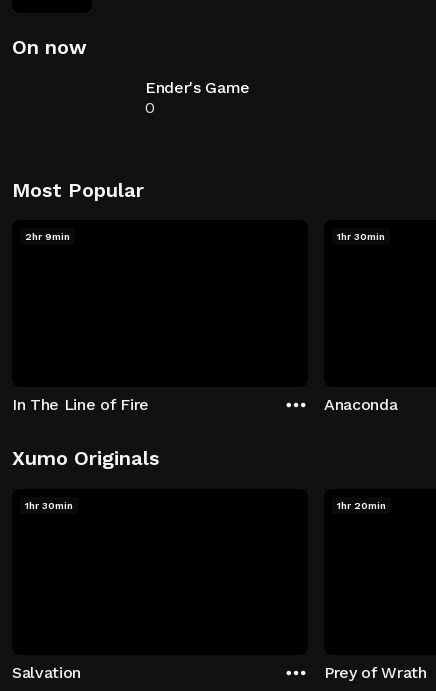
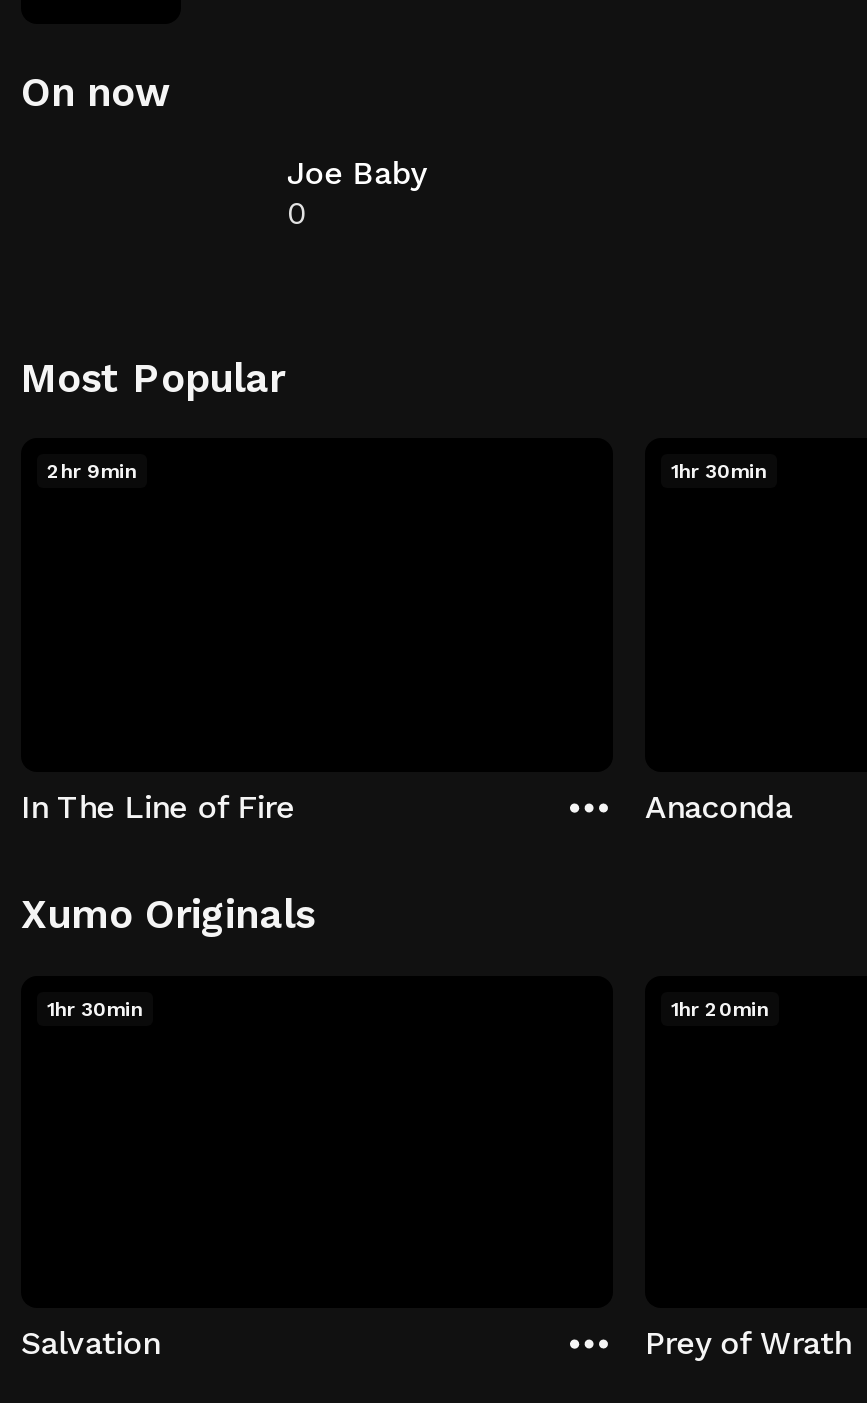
[145,78,250,97] Ender's Game -> [287,154,426,192] Joe Baby

